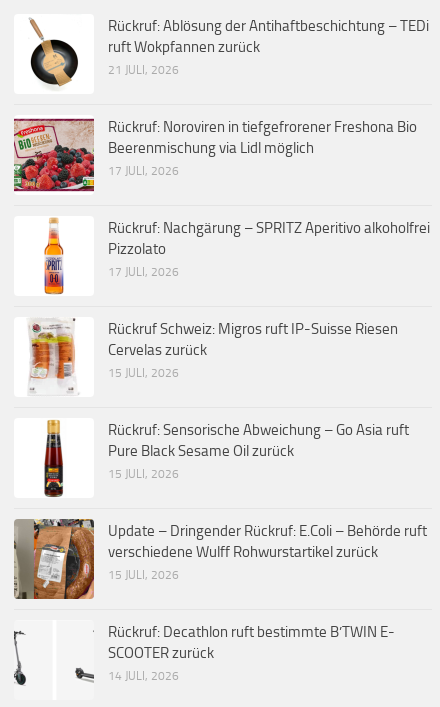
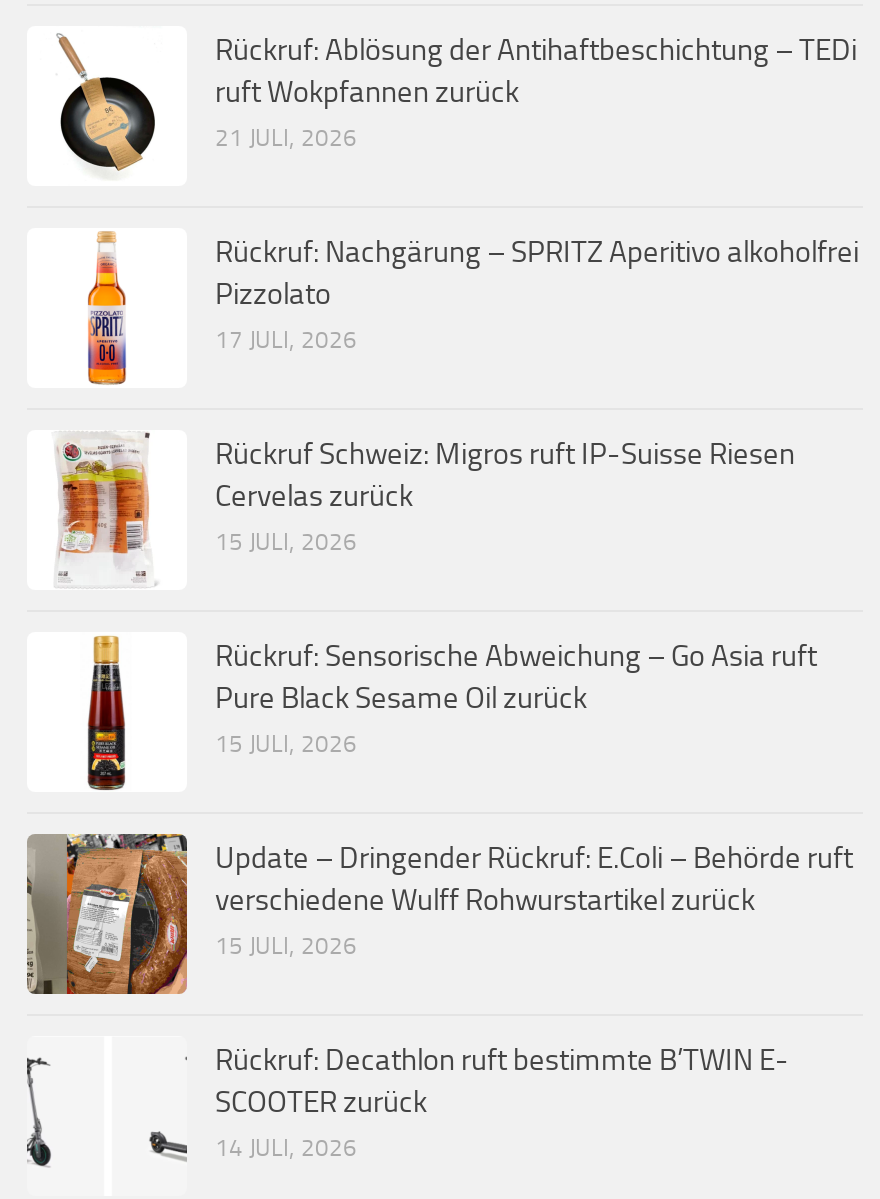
[13,118,417,192] [image] | Rückruf: Noroviren in tiefgefrorener Freshona Bio | Beerenmischung via Lidl möglich | 17 JULI, 2026 -> none

